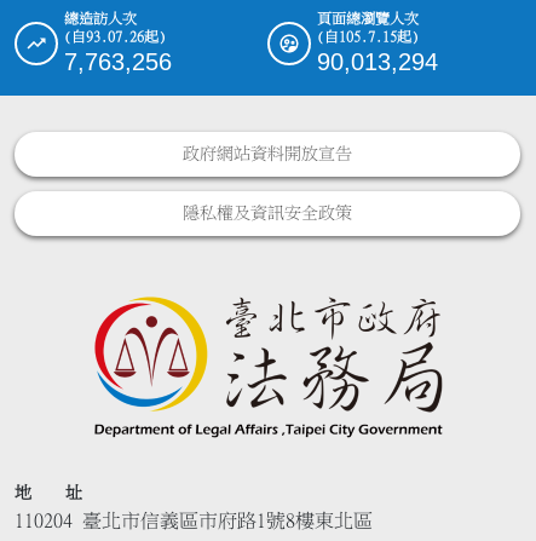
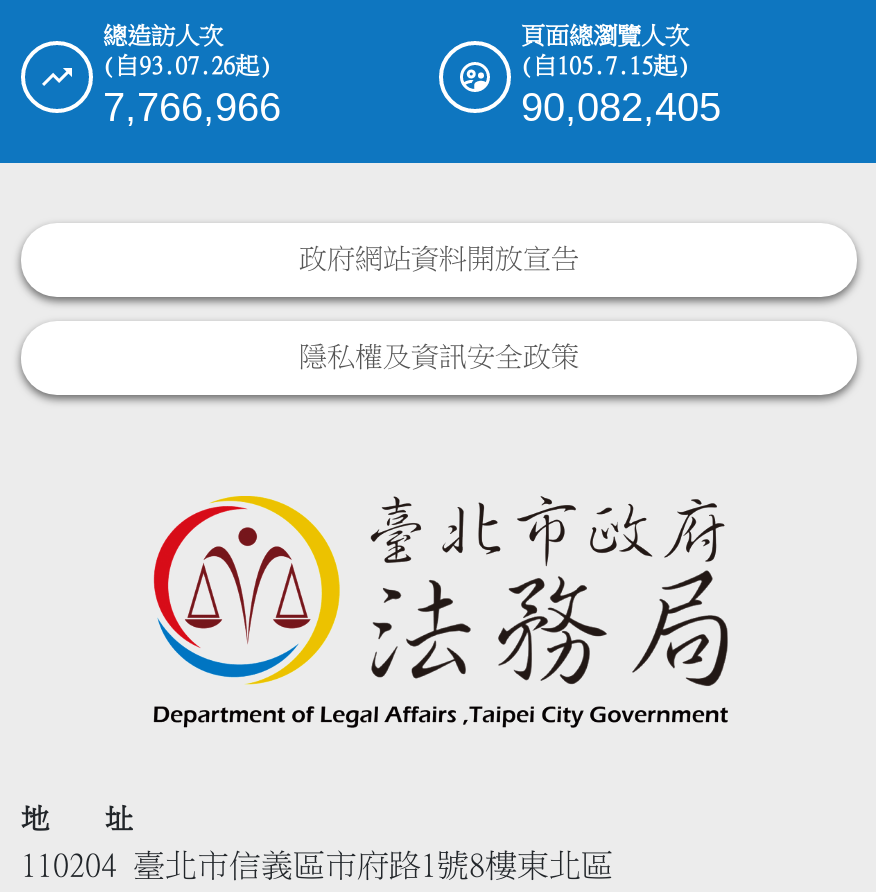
[64,48,172,75] 7,763,256 -> [103,84,281,128] 7,766,966
[317,48,438,75] 90,013,294 -> [521,84,721,128] 90,082,405

